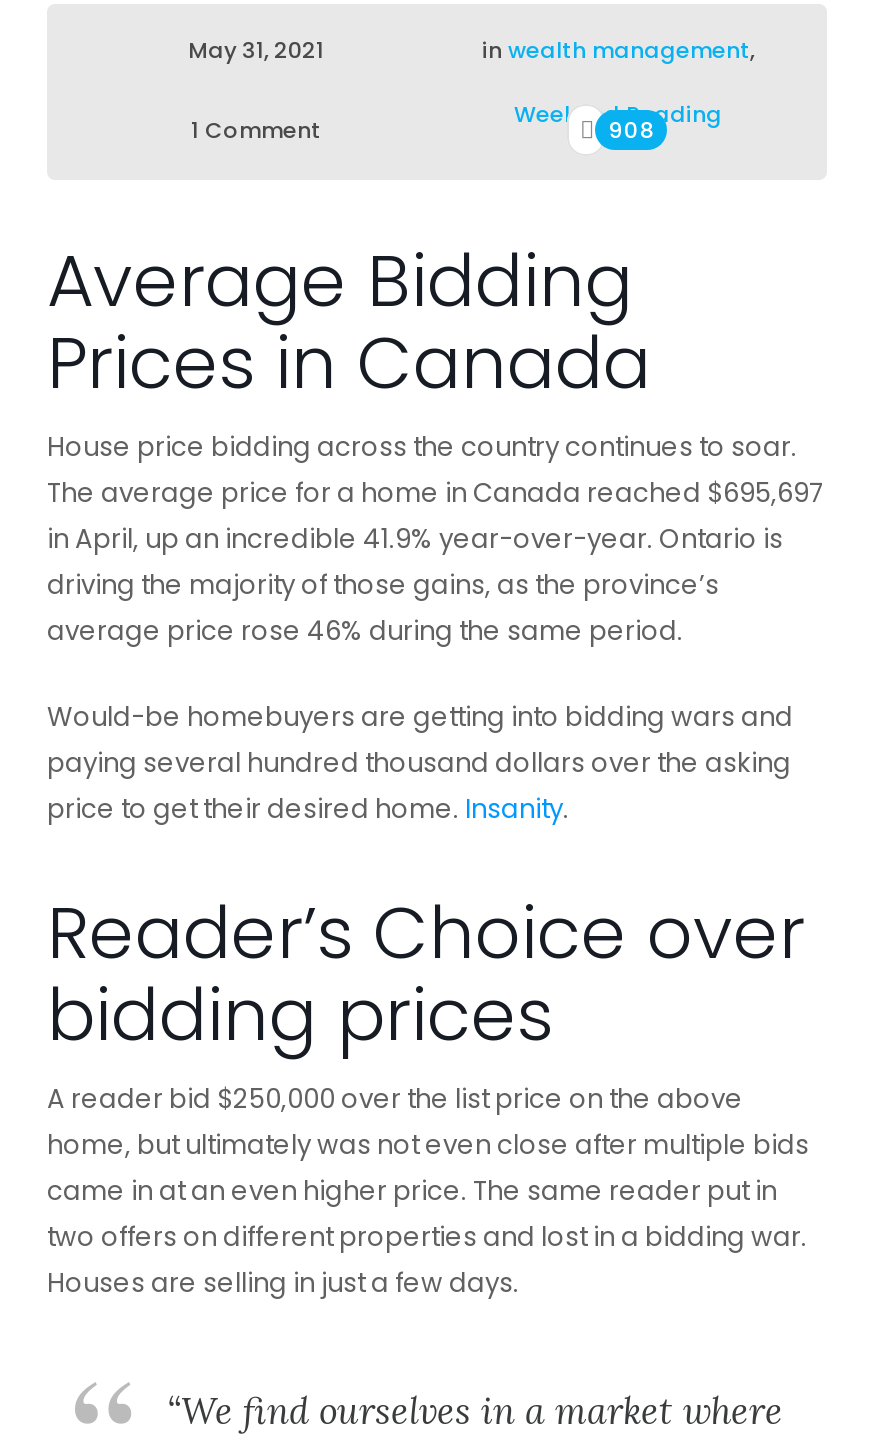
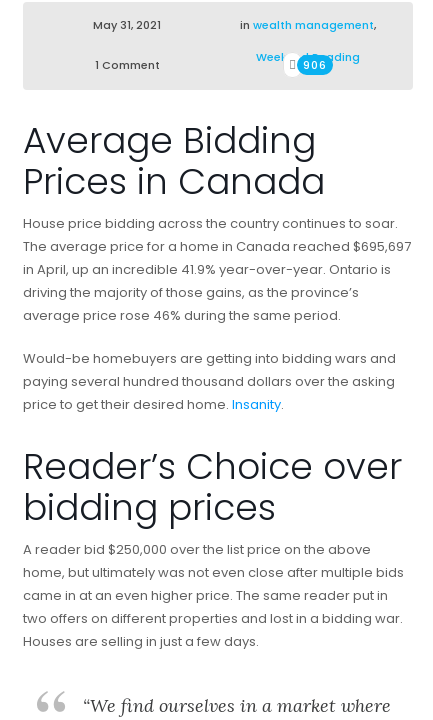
[608,113,656,145] 908 -> [303,57,327,73] 906

